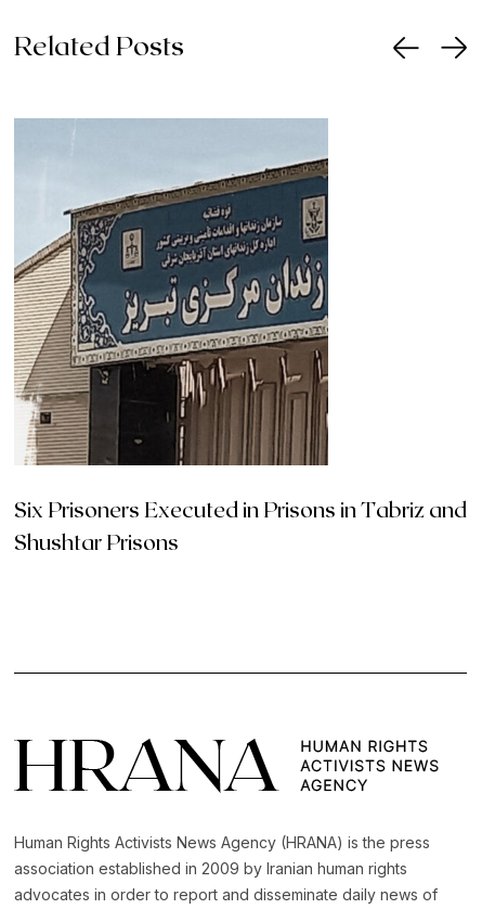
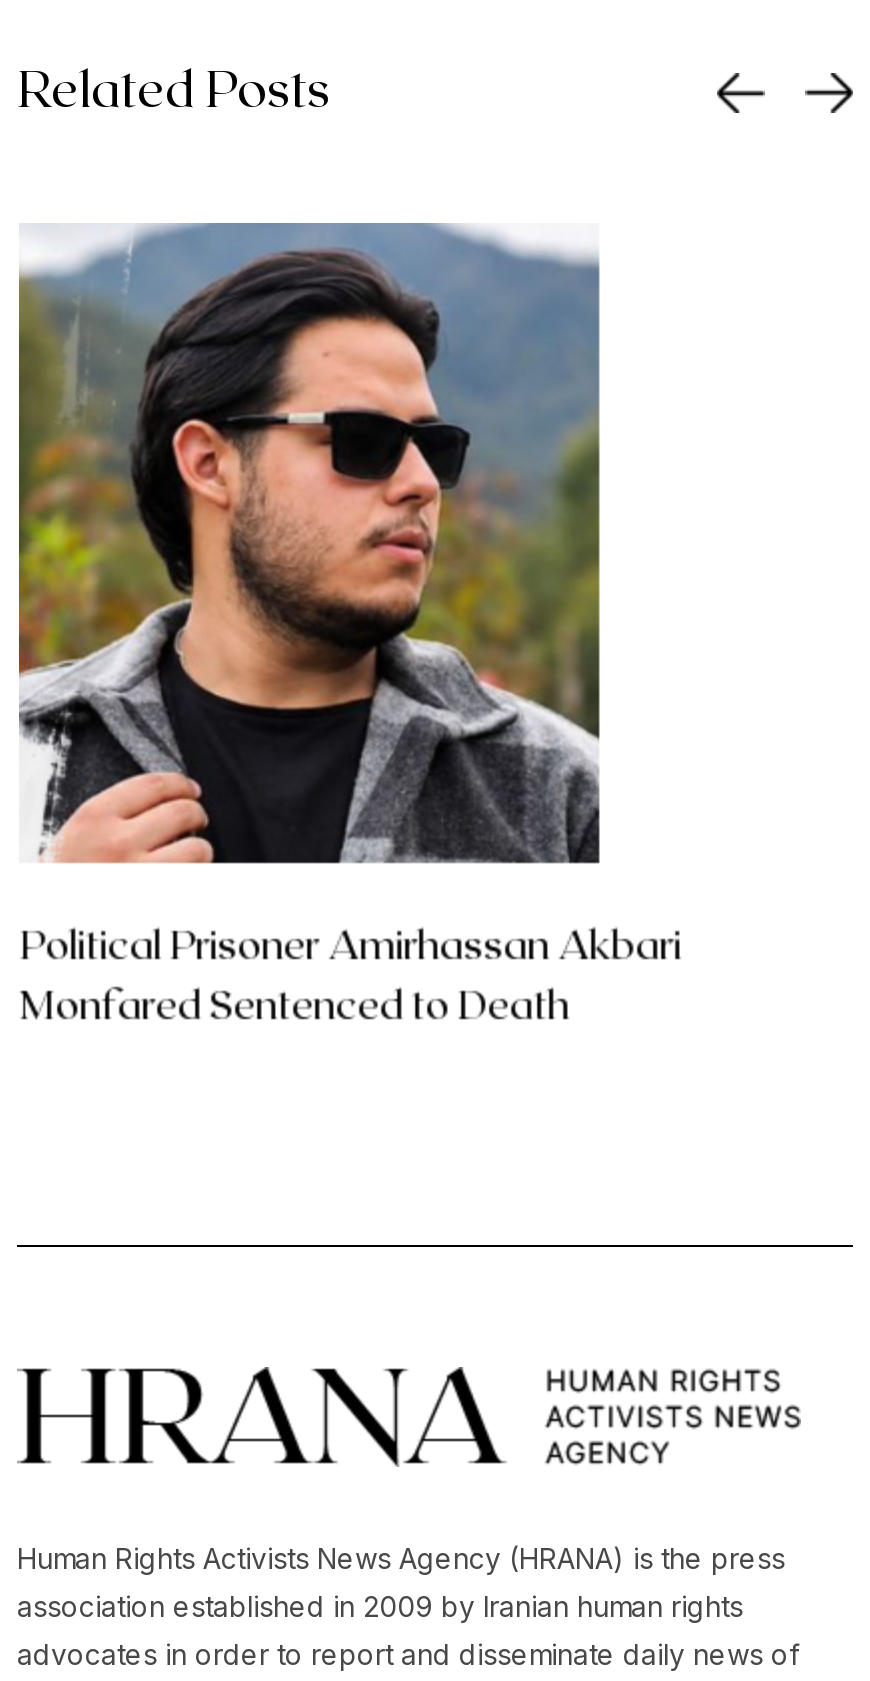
[14,118,467,554] [image] | Six Prisoners Executed in Prisons in Tabriz and | Shushtar Prisons -> [17,225,679,1027] [image] | Political Prisoner Amirhassan Akbari | Monfared Sentenced to Death

